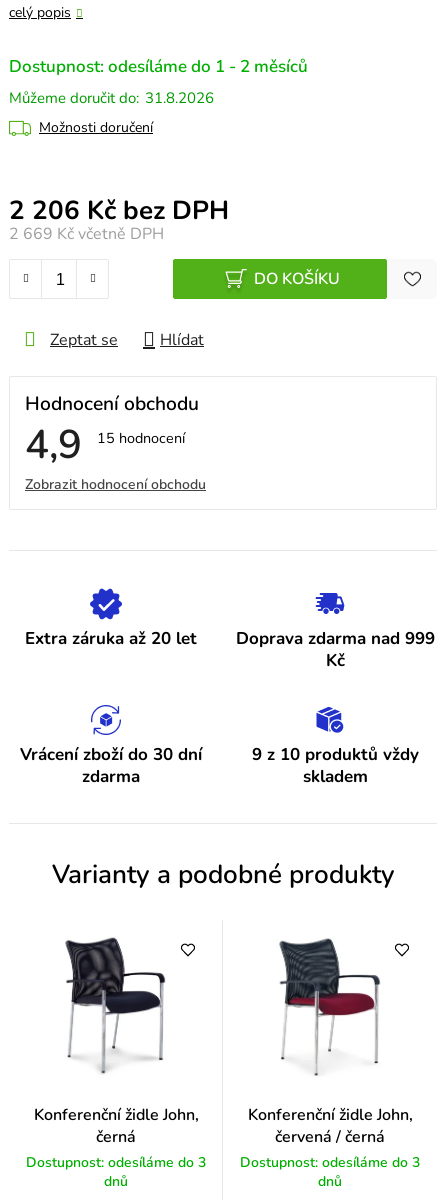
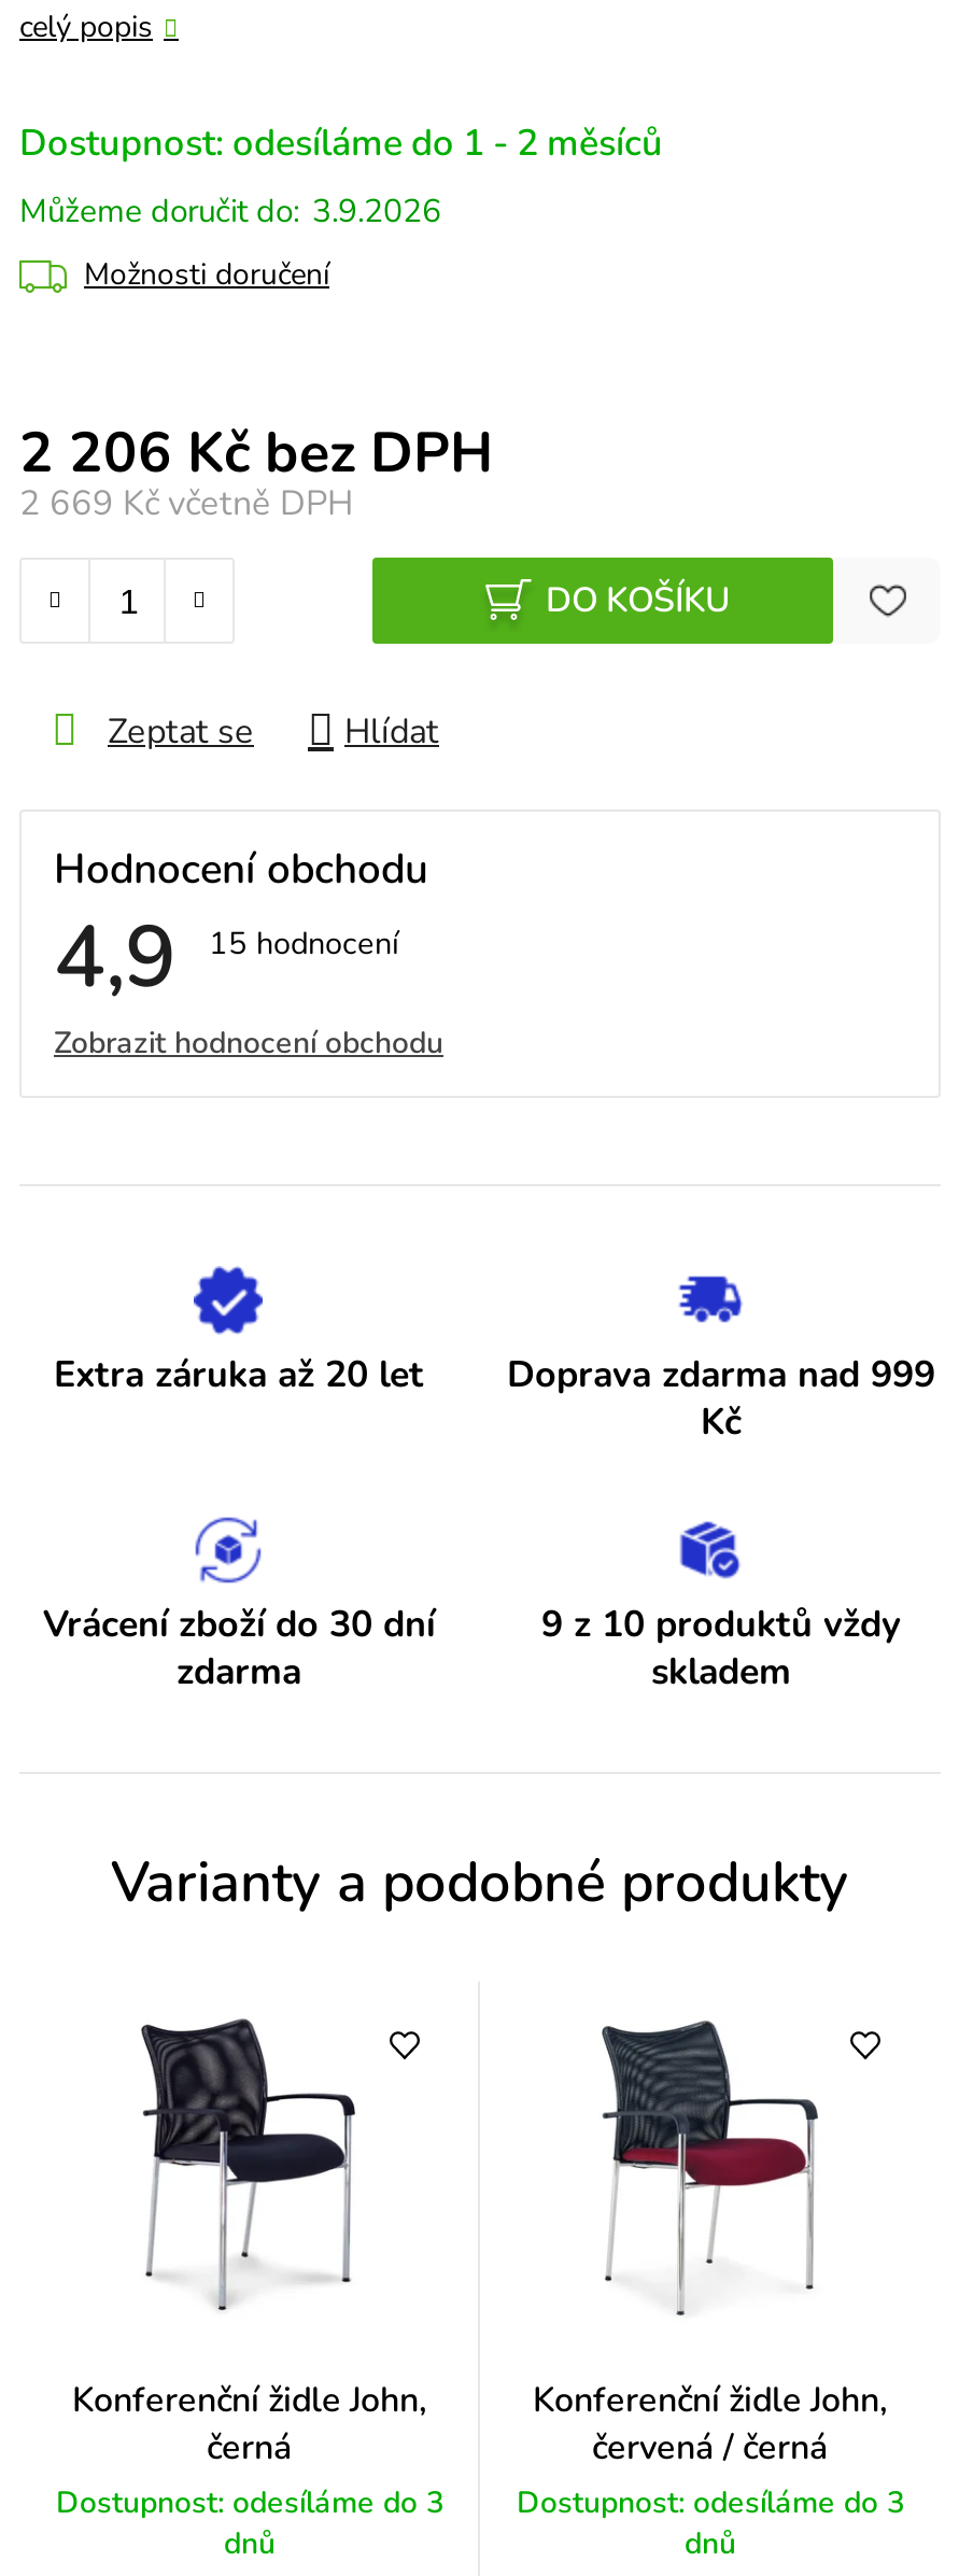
[141,88,214,108] 31.8.2026 -> [304,190,441,233] 3.9.2026

